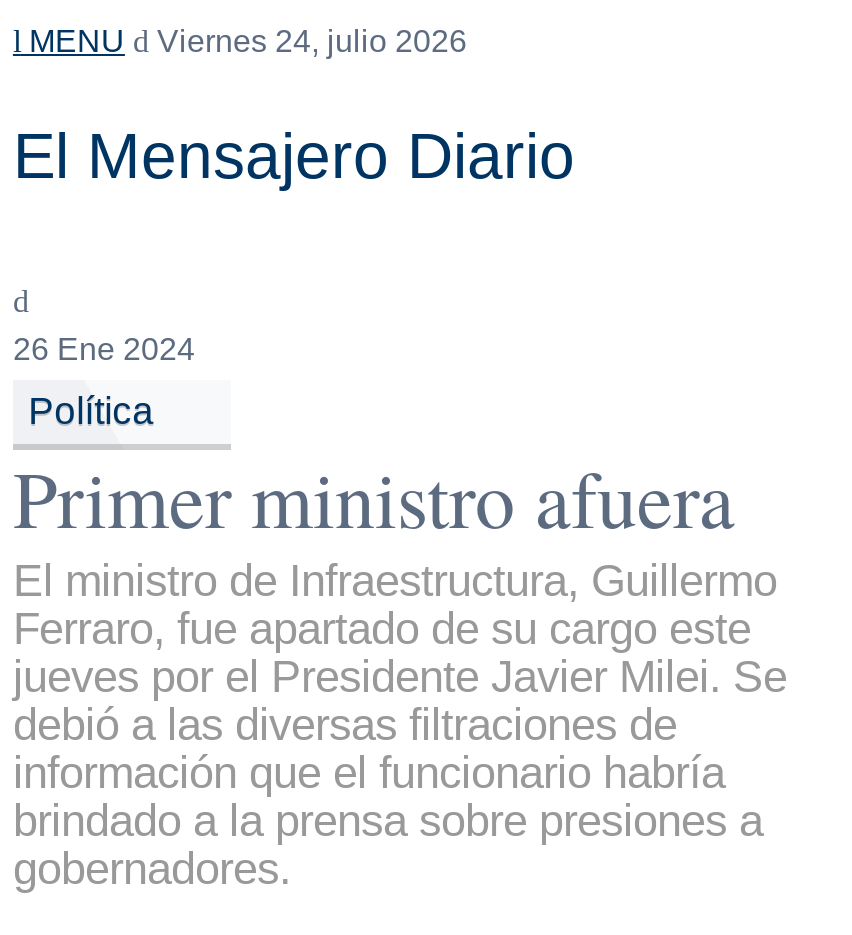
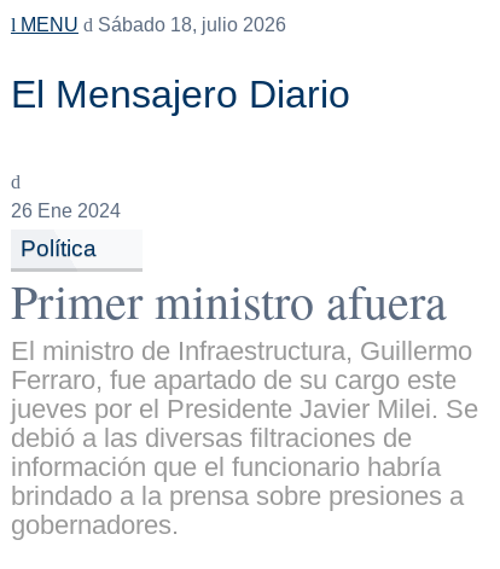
[149,24,467,58] Viernes 24, julio 2026 -> [93,14,286,35] Sábado 18, julio 2026

